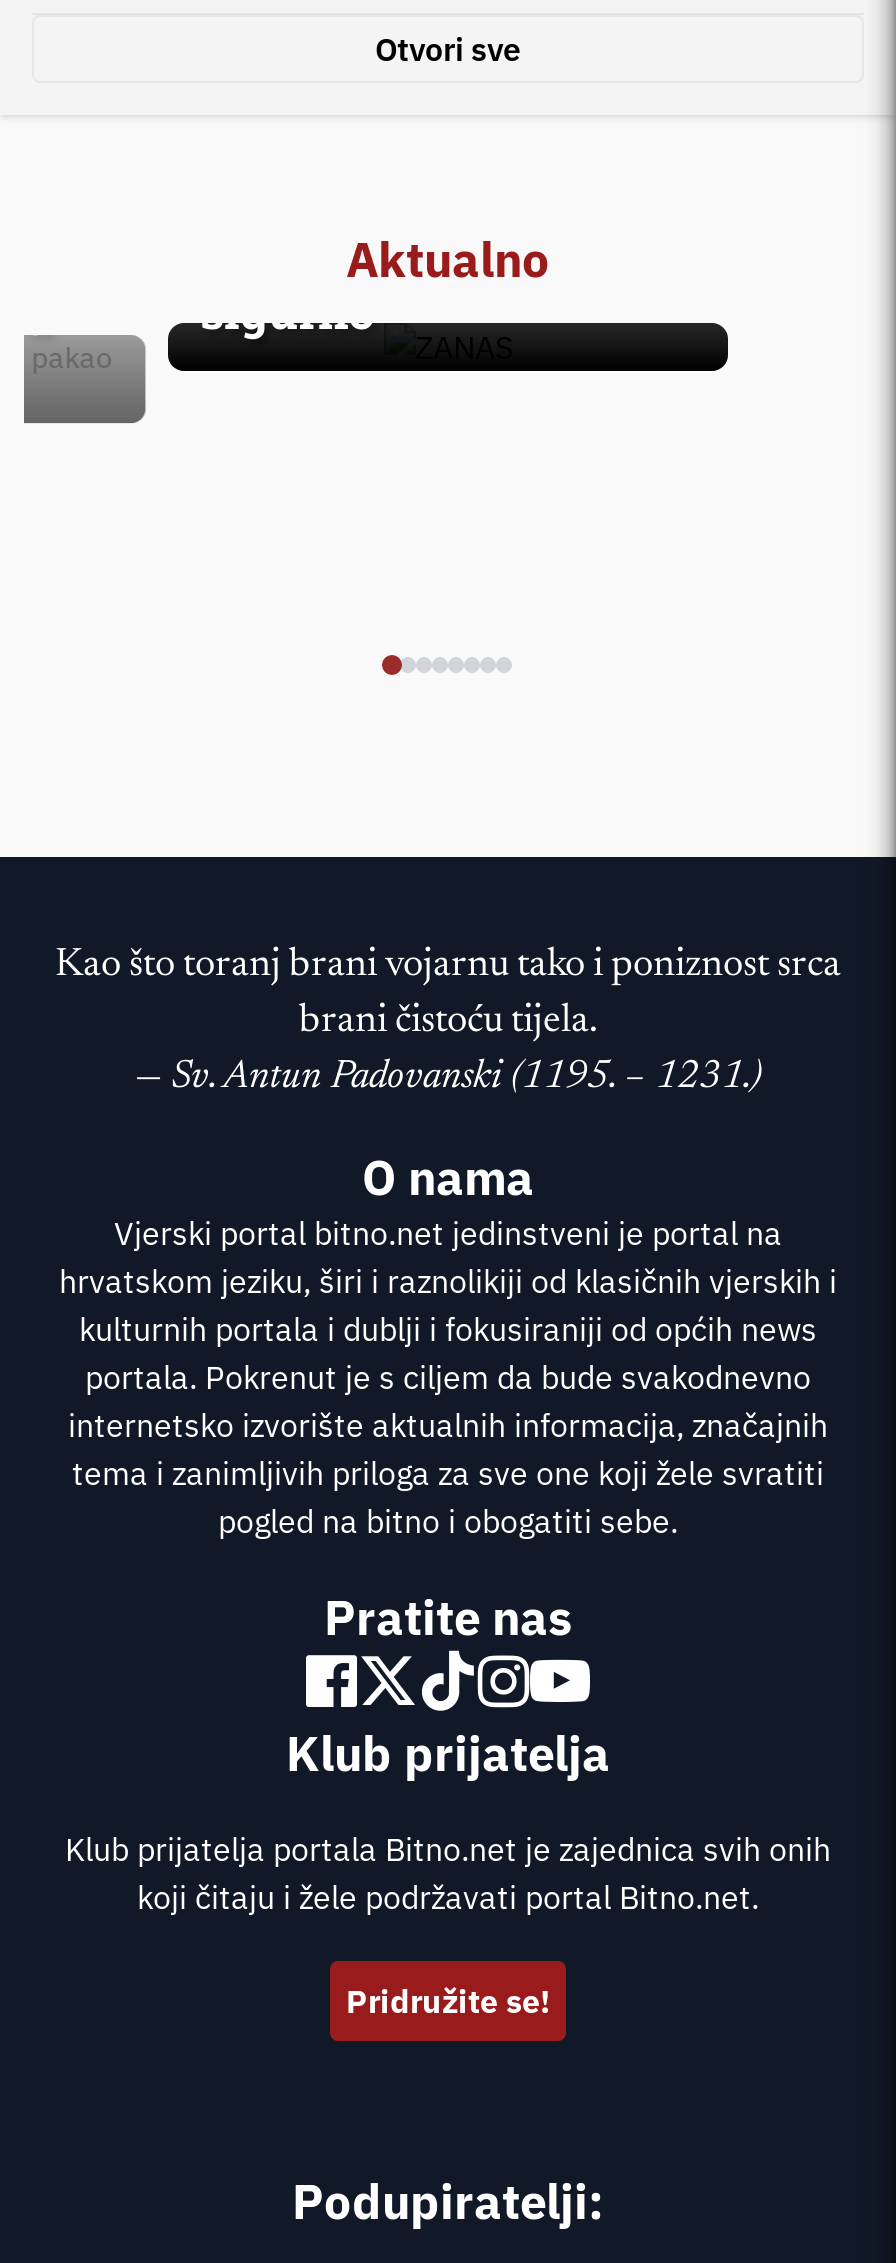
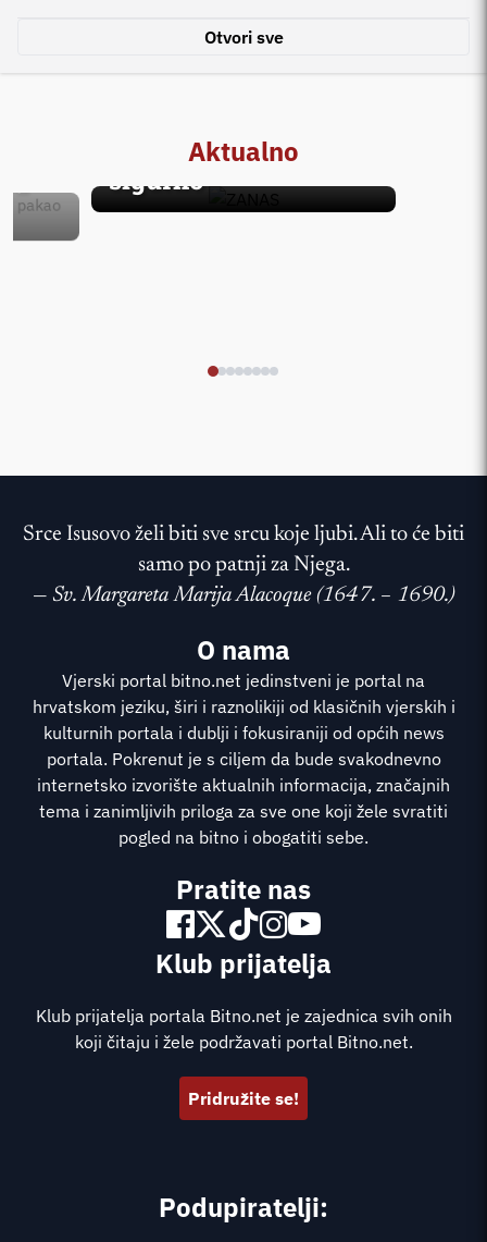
[55,945,841,1097] Kao što toranj brani vojarnu tako i poniznost srca | brani čistoću tijela. | — Sv. Antun Padovanski (1195. – 1231.) -> [23,523,464,606] Srce Isusovo želi biti sve srcu koje ljubi. Ali to će biti | samo po patnji za Njega. | — Sv. Margareta Marija Alacoque (1647. – 1690.)

